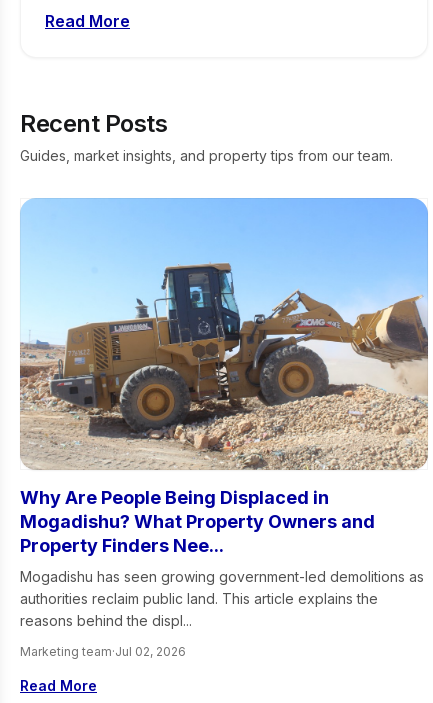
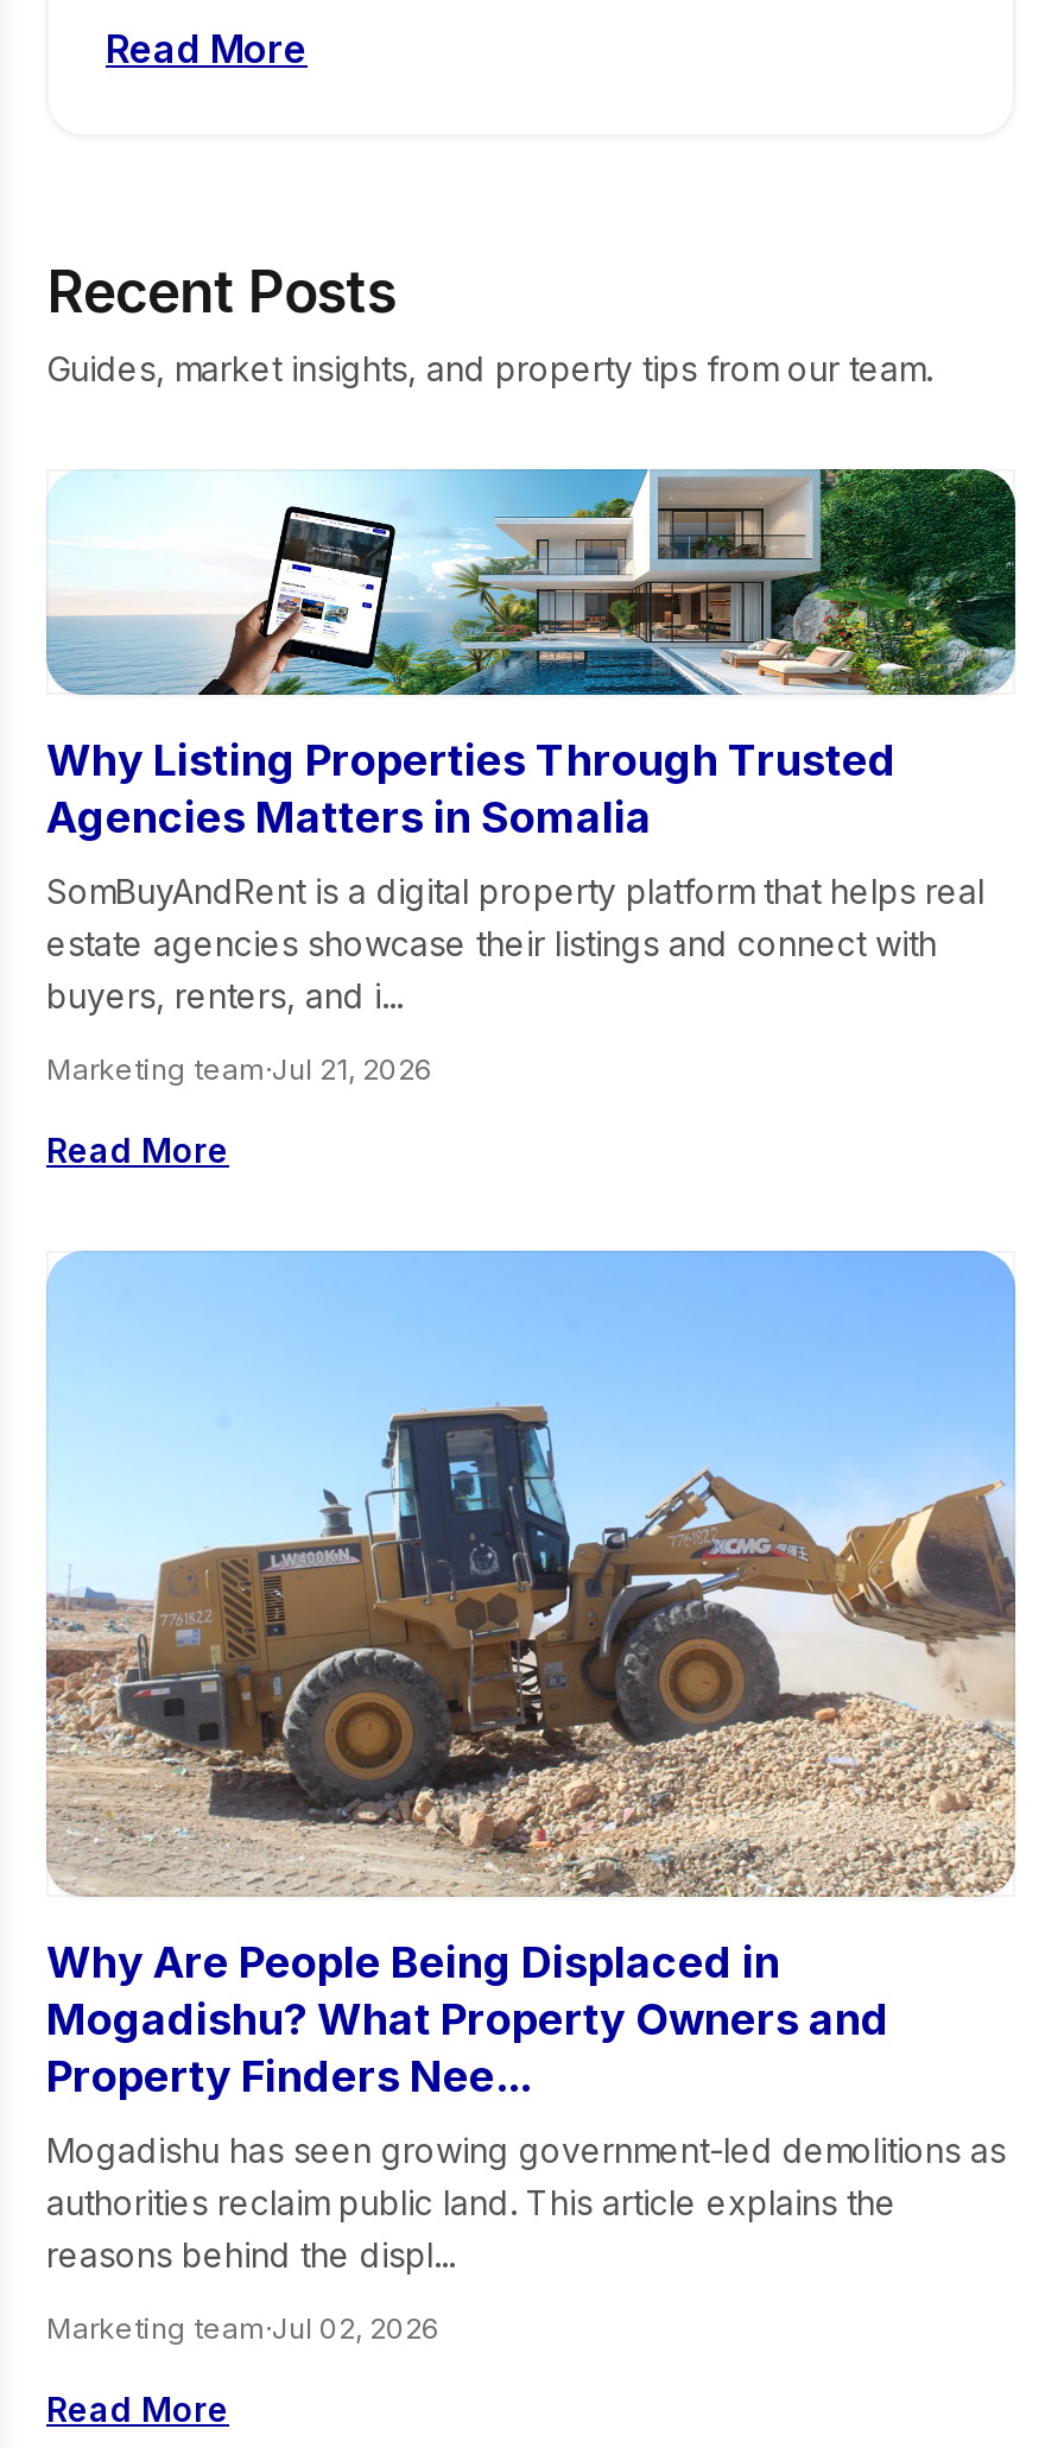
none -> [46,467,1018,1171] [image] | Why Listing Properties Through Trusted | Agencies Matters in Somalia | SomBuyAndRent is a digital property platform that helps real | estate agencies showcase their listings and connect with | buyers, renters, and i... | Marketing team·Jul 21, 2026 | Read More

